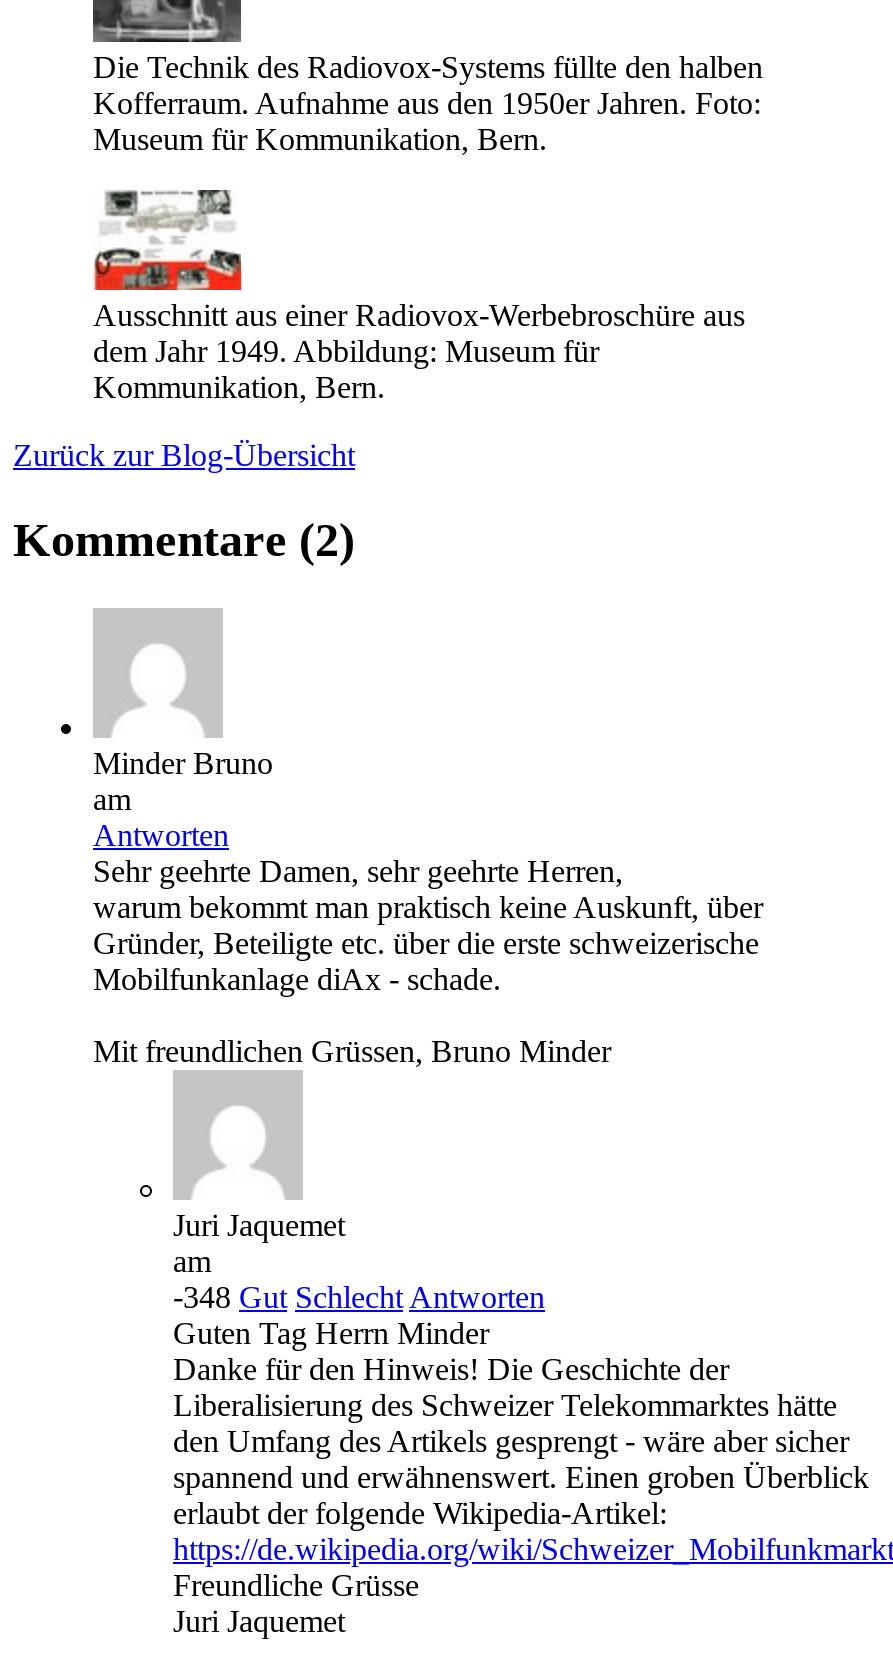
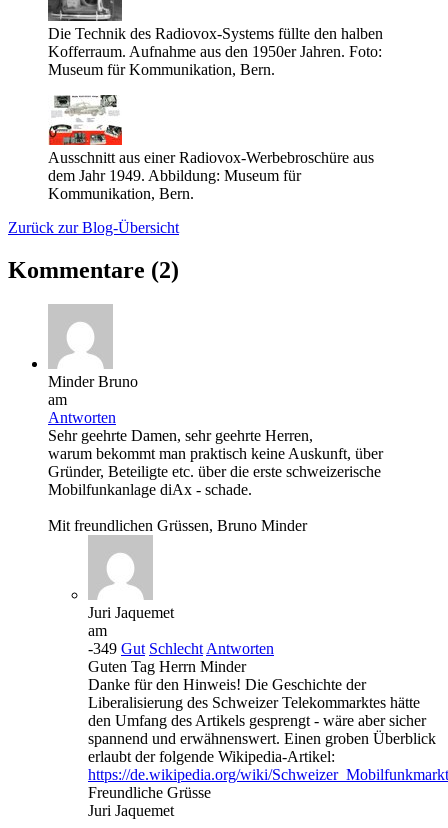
[173,1280,545,1314] -348 Gut Schlecht Antworten -> [88,640,274,657] -349 Gut Schlecht Antworten

